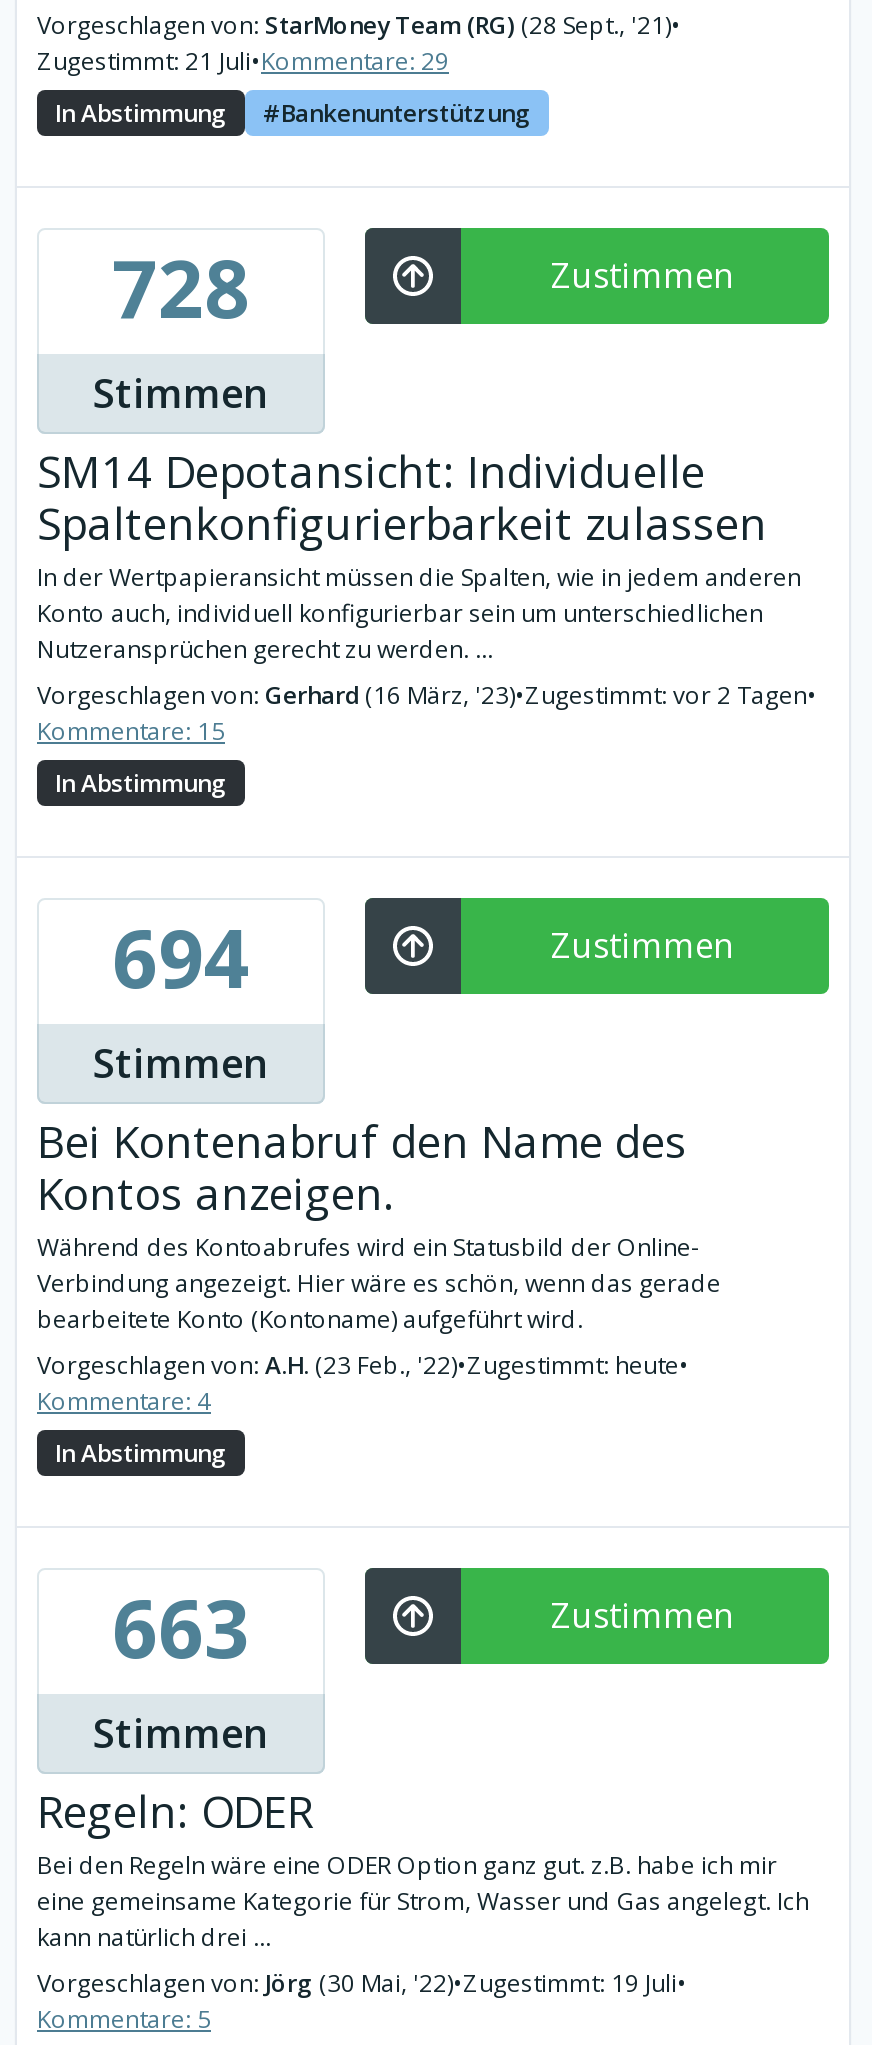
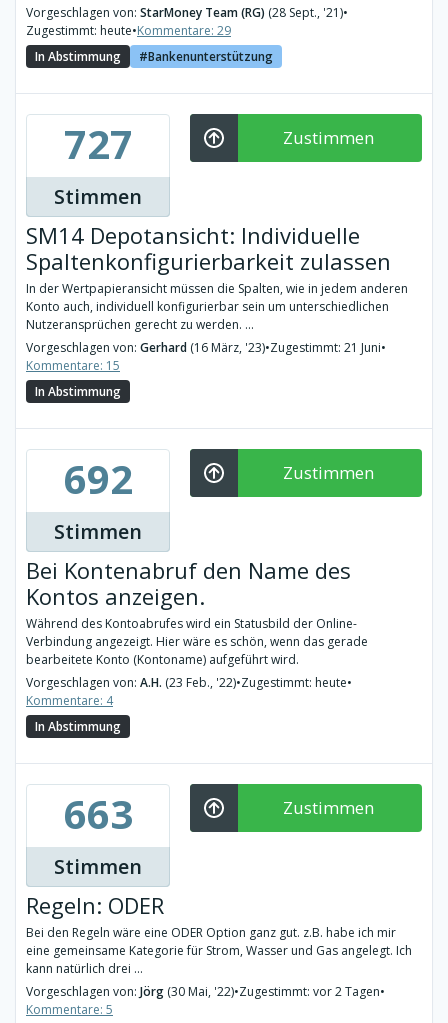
[37,44,449,78] Zugestimmt: 21 Juli•Kommentare: 29 -> [26,22,231,39] Zugestimmt: heute•Kommentare: 29
[112,232,250,342] 728 -> [63,116,132,171] 727
[37,678,817,712] Vorgeschlagen von: Gerhard (16 März, '23)•Zugestimmt: vor 2 Tagen• -> [26,339,386,356] Vorgeschlagen von: Gerhard (16 März, '23)•Zugestimmt: 21 Juni•
[112,902,250,1012] 694 -> [63,451,132,506] 692
[37,1966,687,2000] Vorgeschlagen von: Jörg (30 Mai, '22)•Zugestimmt: 19 Juli• -> [26,983,385,1000] Vorgeschlagen von: Jörg (30 Mai, '22)•Zugestimmt: vor 2 Tagen•

